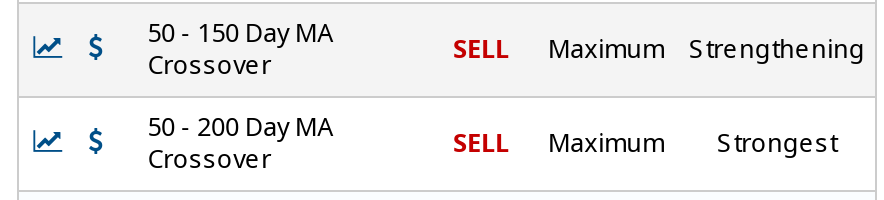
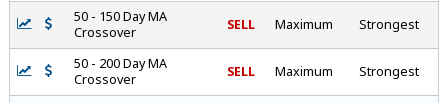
[689,33,865,67] Strengthening -> [359,16,419,33] Strongest

